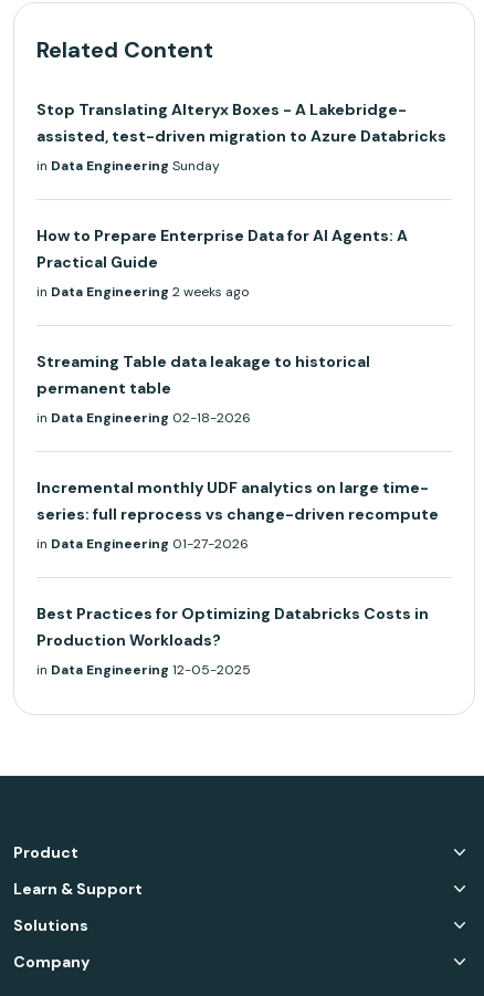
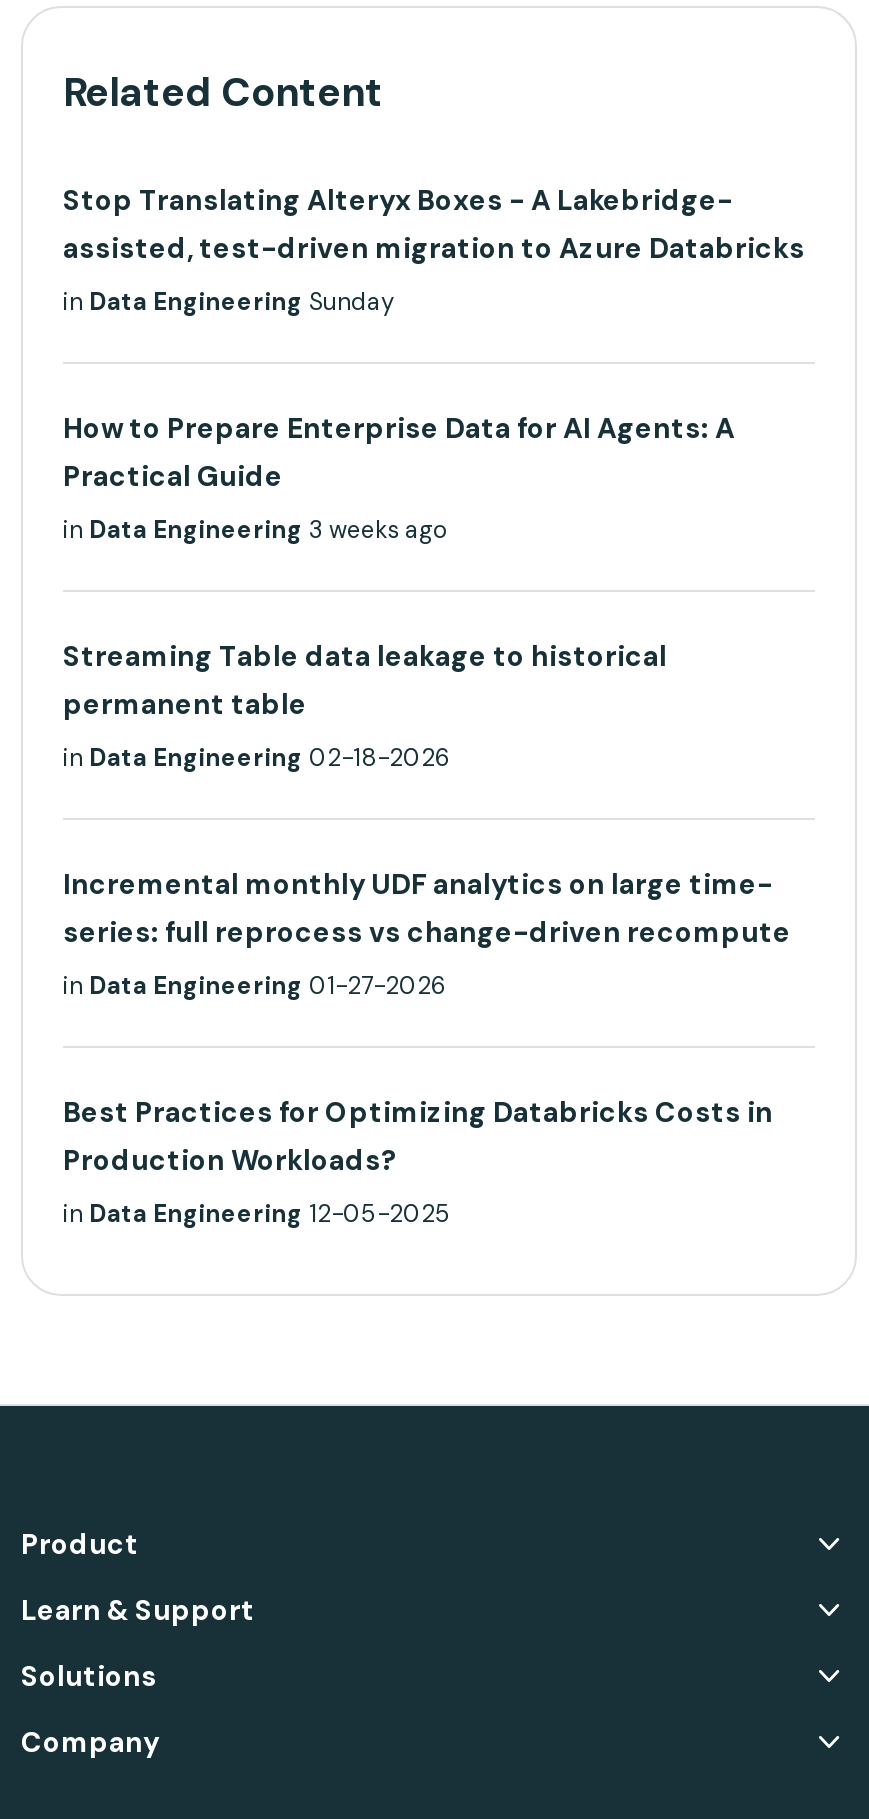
[36,282,249,300] in Data Engineering 2 weeks ago -> [63,513,447,545] in Data Engineering 3 weeks ago

